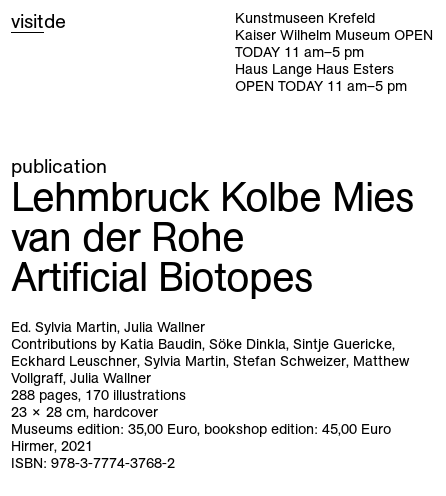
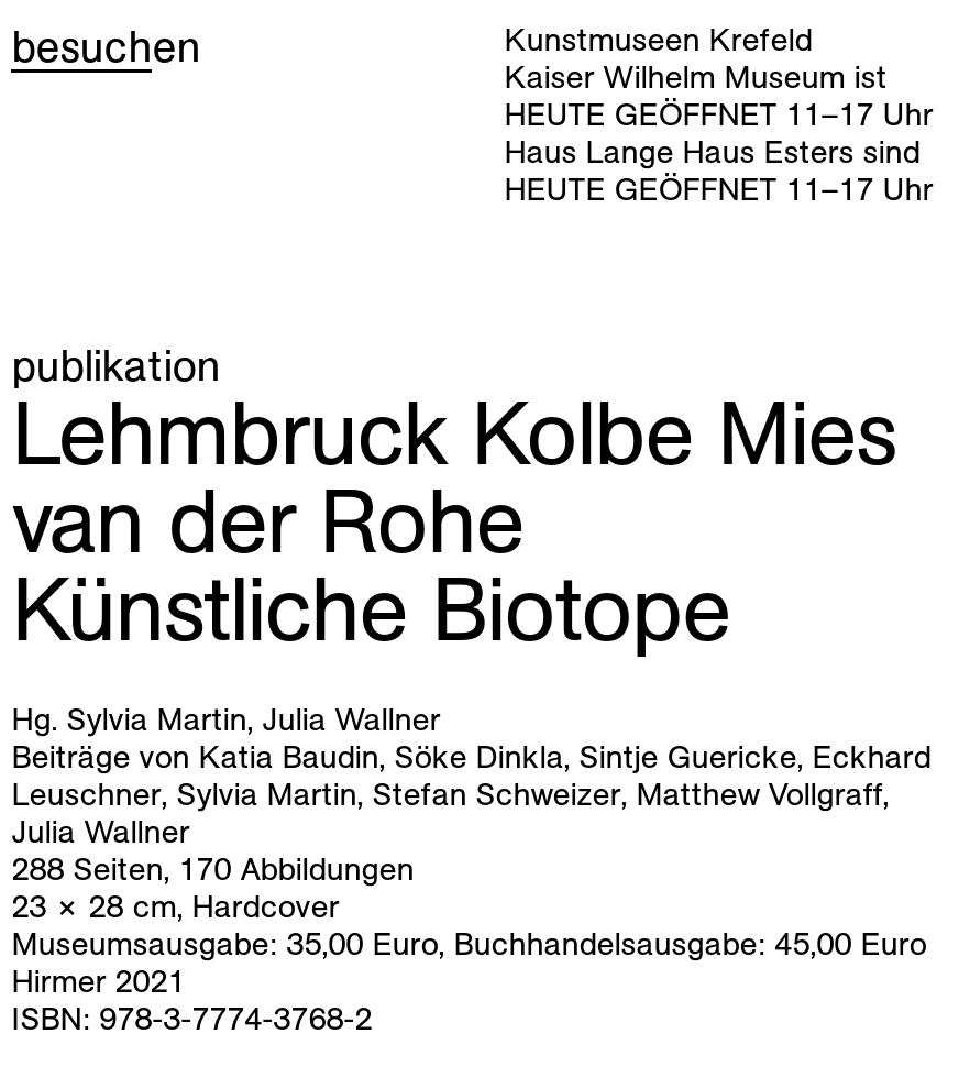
[11,9,66,33] visitde -> [11,20,201,73] besuchen
[235,26,433,95] Kaiser Wilhelm Museum OPEN | TODAY 11 am–5 pm | Haus Lange Haus Esters | OPEN TODAY 11 am–5 pm -> [504,58,933,209] Kaiser Wilhelm Museum ist | HEUTE GEÖFFNET 11–17 Uhr | Haus Lange Haus Esters sind | HEUTE GEÖFFNET 11–17 Uhr
[11,154,107,178] publication -> [11,338,220,391] publikation
[11,251,409,455] Artificial Biotopes | Ed. Sylvia Martin, Julia Wallner | Contributions by Katia Baudin, Söke Dinkla, Sintje Guericke, | Eckhard Leuschner, Sylvia Martin, Stefan Schweizer, Matthew | Vollgraff, Julia Wallner | 288 pages, 170 illustrations | 23 × 28 cm, hardcover | Museums edition: 35,00 Euro, bookshop edition: 45,00 Euro | Hirmer, 2021 -> [11,551,931,1001] Künstliche Biotope | Hg. Sylvia Martin, Julia Wallner | Beiträge von Katia Baudin, Söke Dinkla, Sintje Guericke, Eckhard | Leuschner, Sylvia Martin, Stefan Schweizer, Matthew Vollgraff, | Julia Wallner | 288 Seiten, 170 Abbildungen | 23 × 28 cm, Hardcover | Museumsausgabe: 35,00 Euro, Buchhandelsausgabe: 45,00 Euro | Hirmer 2021

